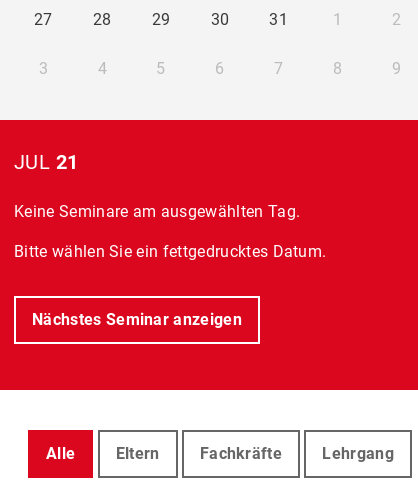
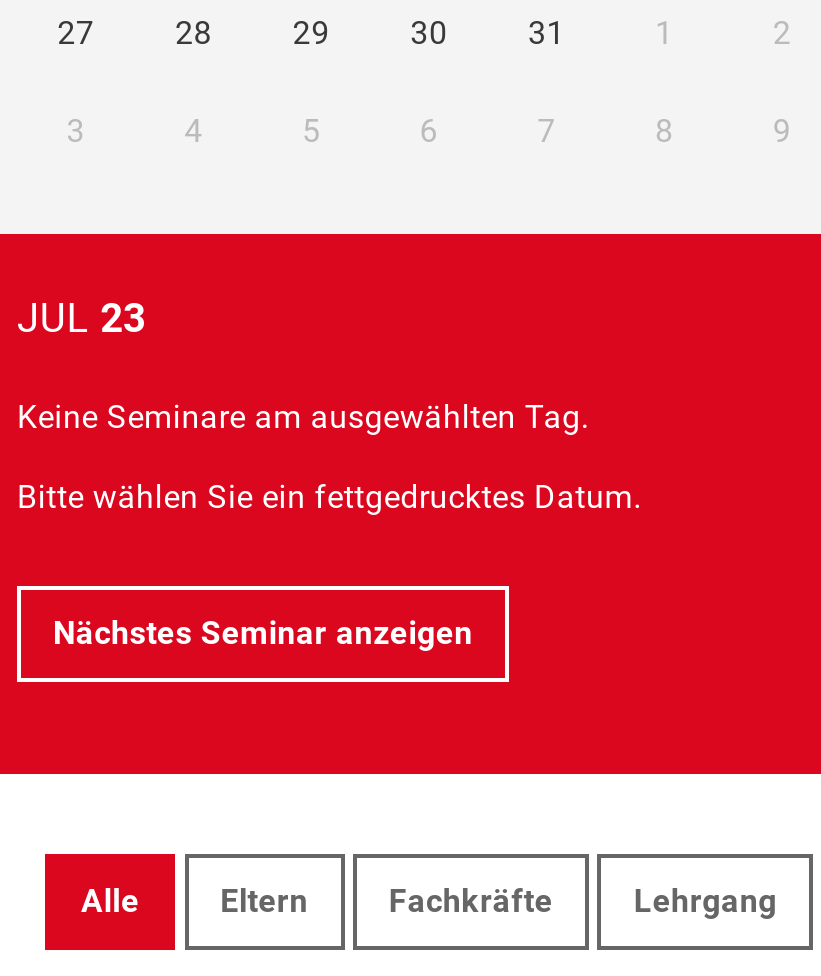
[14,150,78,174] JUL 21 -> [17,294,146,342] JUL 23

